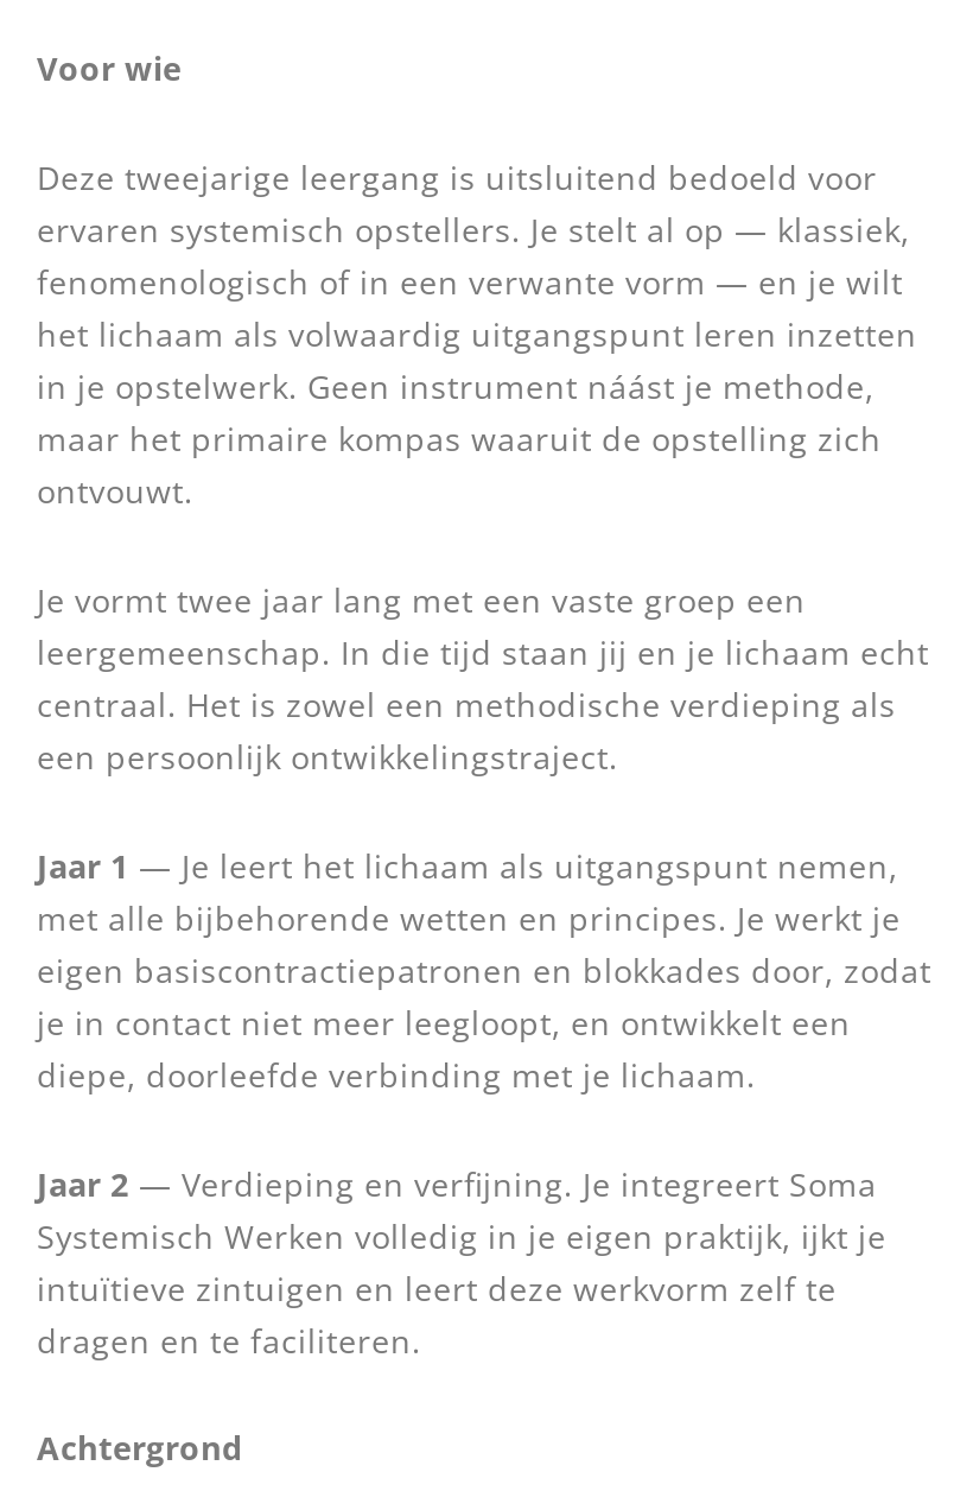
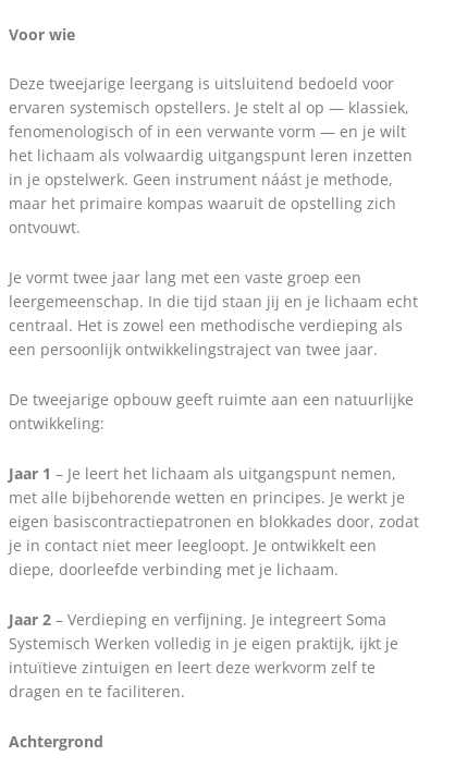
[37,732,898,886] een persoonlijk ontwikkelingstraject. | Jaar 1 — Je leert het lichaam als uitgangspunt nemen, -> [9,339,414,484] een persoonlijk ontwikkelingstraject van twee jaar. | De tweejarige opbouw geeft ruimte aan een natuurlijke | ontwikkeling: | Jaar 1 – Je leert het lichaam als uitgangspunt nemen,
[37,998,851,1043] je in contact niet meer leegloopt, en ontwikkelt een -> [9,535,377,556] je in contact niet meer leegloopt. Je ontwikkelt een
[37,1159,877,1204] Jaar 2 — Verdieping en verfijning. Je integreert Soma -> [9,609,386,630] Jaar 2 – Verdieping en verfijning. Je integreert Soma

